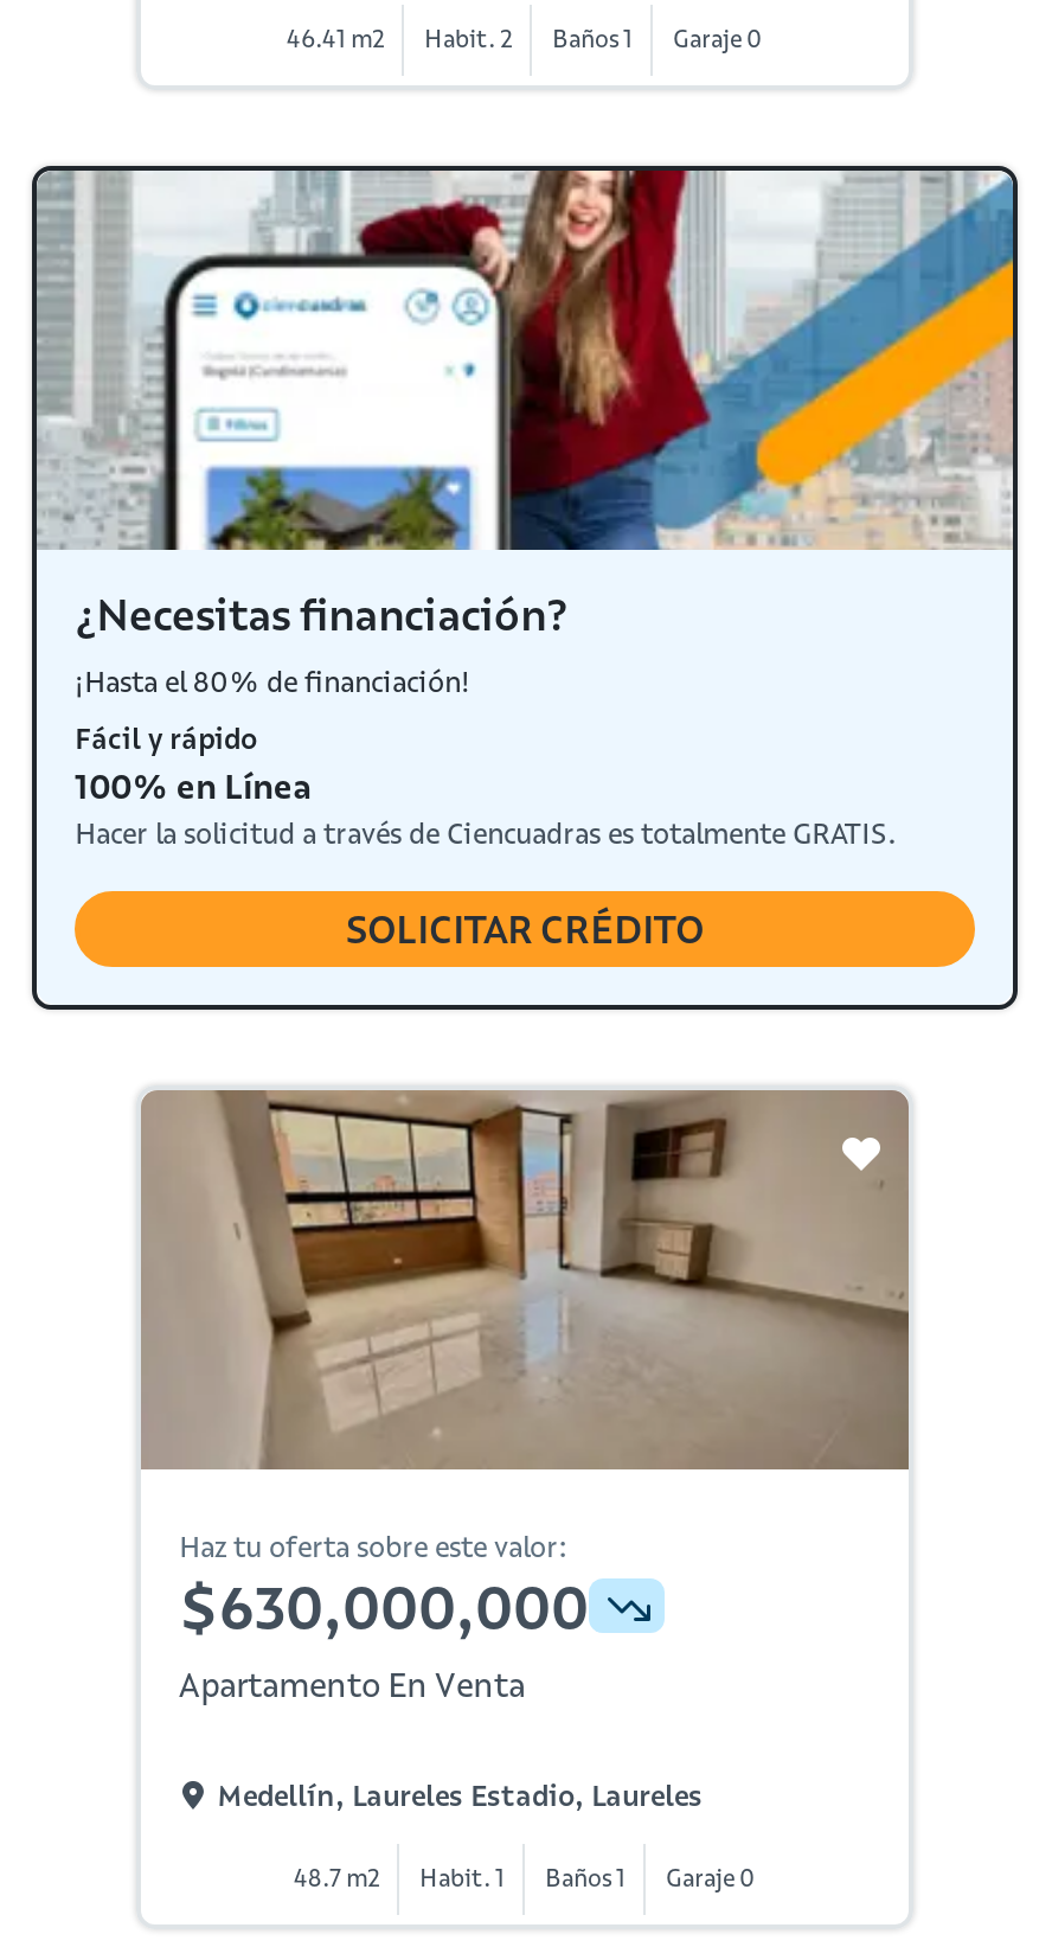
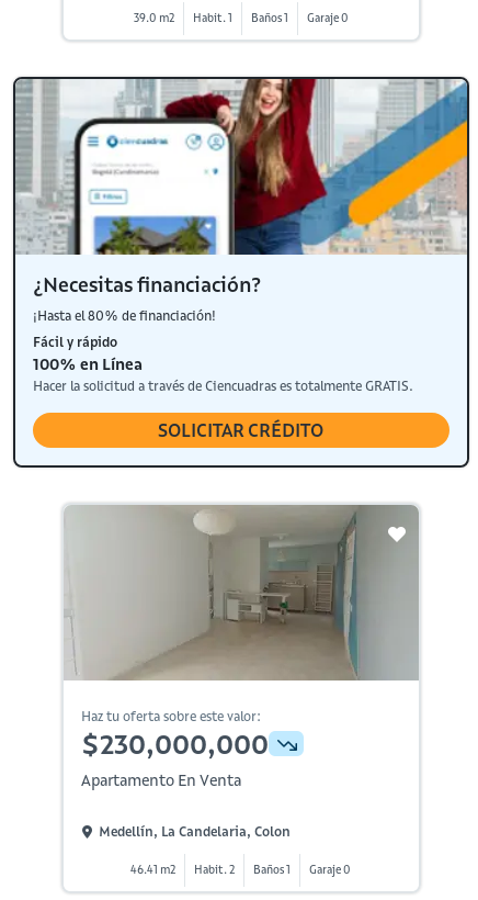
[286,23,512,54] 46.41 m2 | Habit. 2 -> [134,11,232,25] 39.0 m2 | Habit. 1
[141,1090,909,1469] [image] -> [65,506,418,680] [image]
[179,1571,589,1642] $630,000,000 -> [81,727,268,760] $230,000,000
[217,1778,702,1814] Medellín, Laureles Estadio, Laureles -> [99,823,290,840] Medellín, La Candelaria, Colon
[294,1862,379,1893] 48.7 m2 -> [131,862,176,877] 46.41 m2
[419,1862,504,1893] Habit. 1 -> [194,862,235,877] Habit. 2

